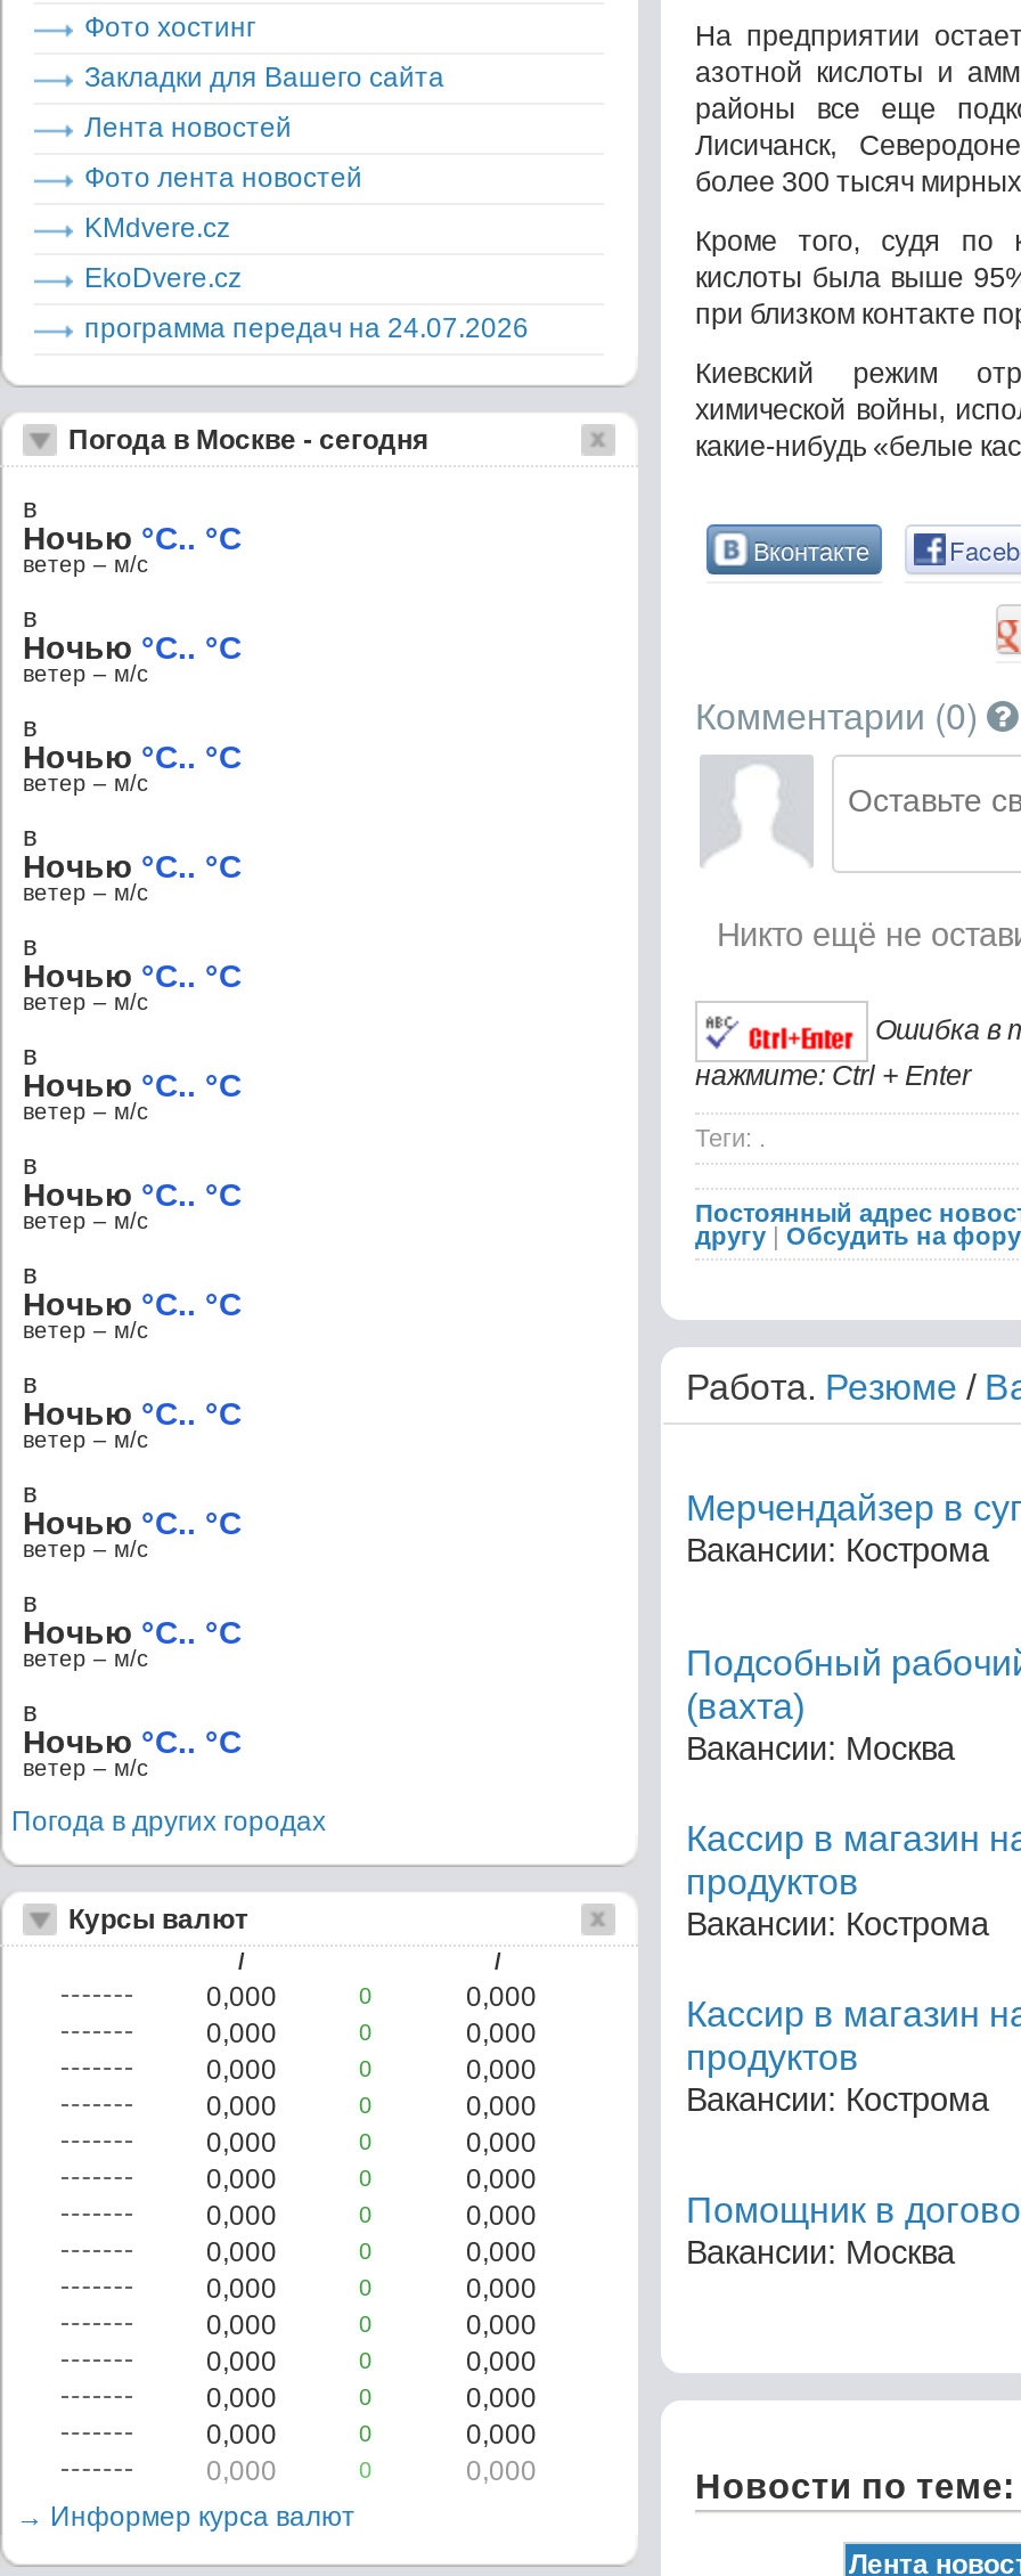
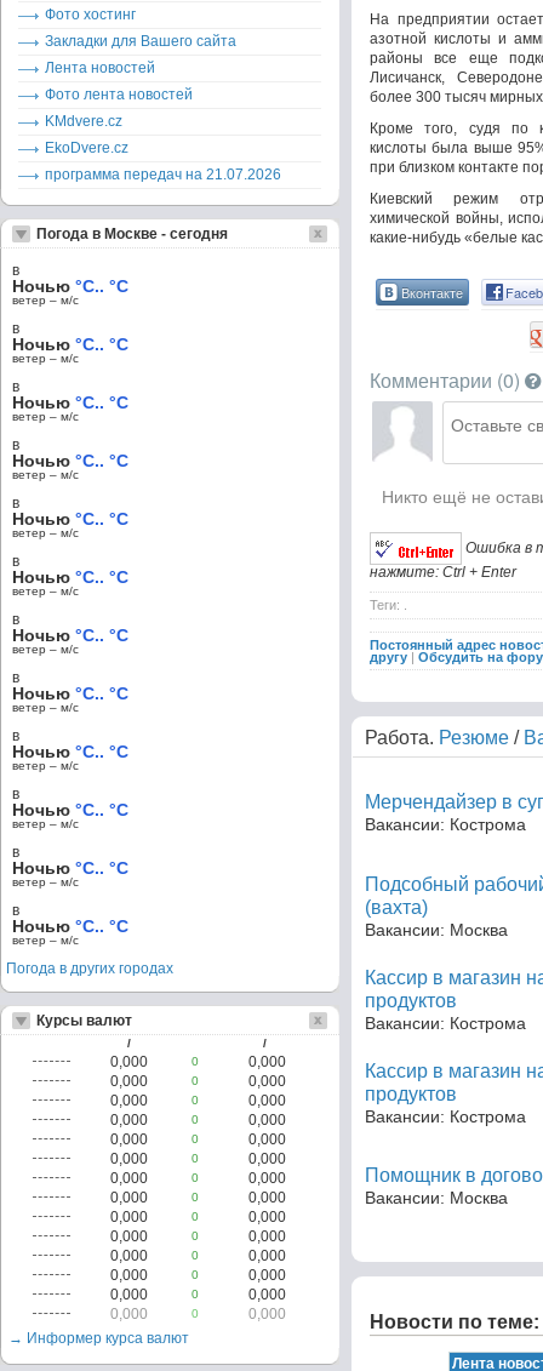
[84,312,529,344] программа передач на 24.07.2026 -> [45,166,281,183] программа передач на 21.07.2026

